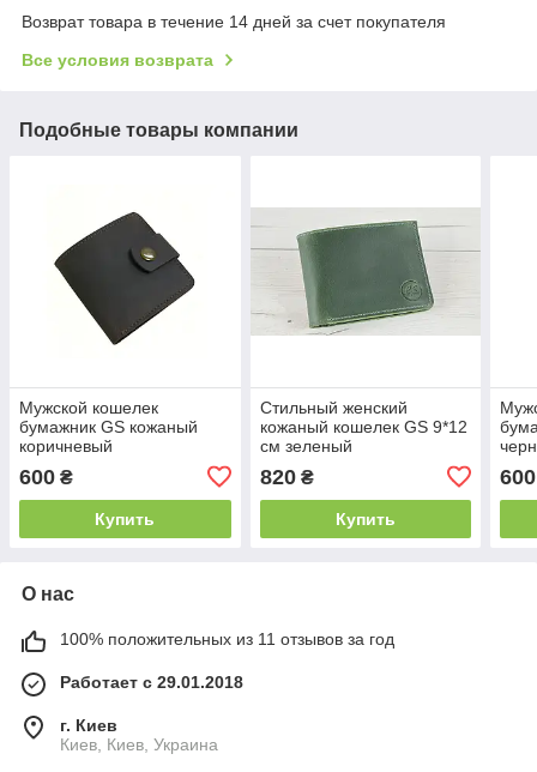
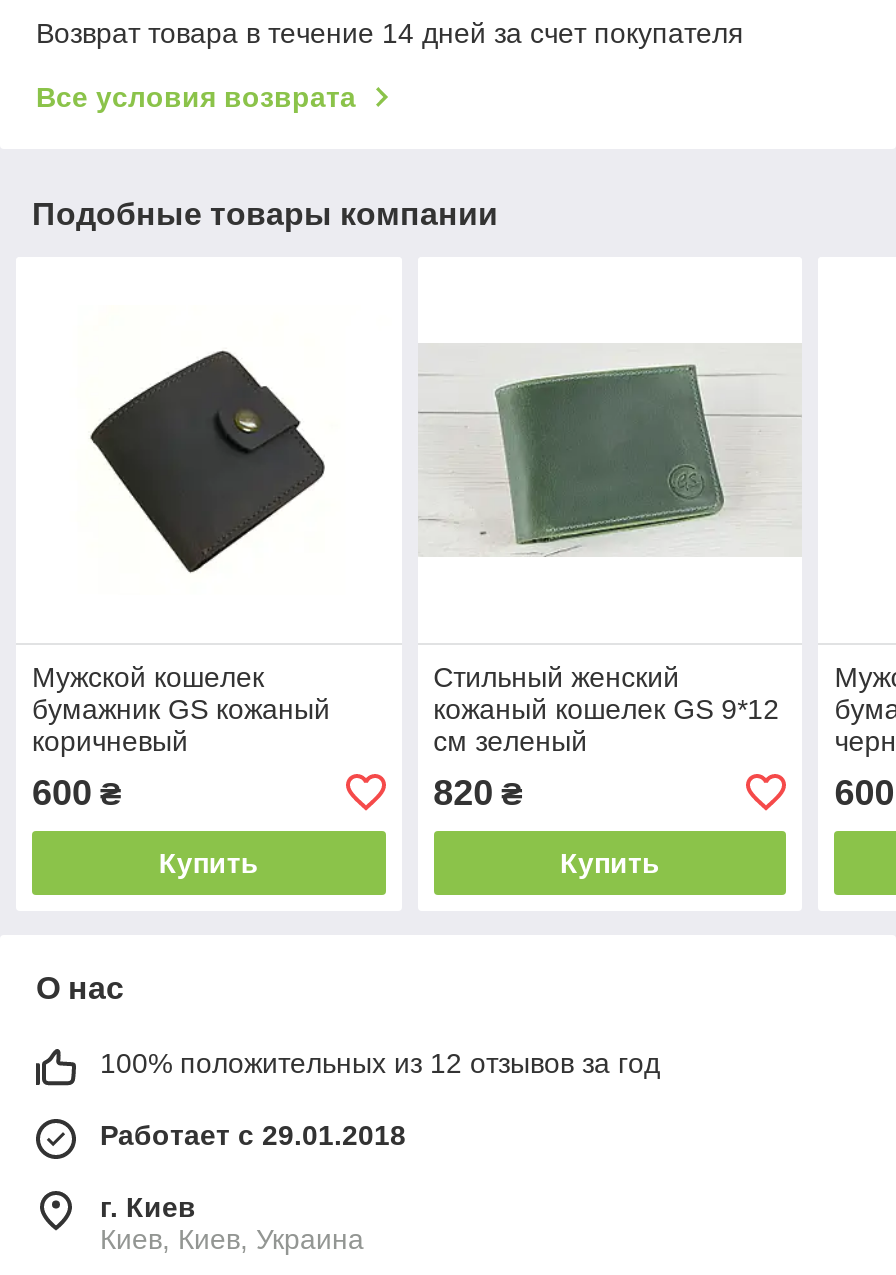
[60,629,394,648] 100% положительных из 11 отзывов за год -> [100,1047,660,1079] 100% положительных из 12 отзывов за год

